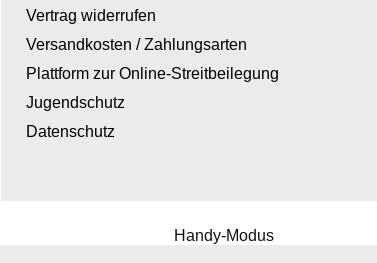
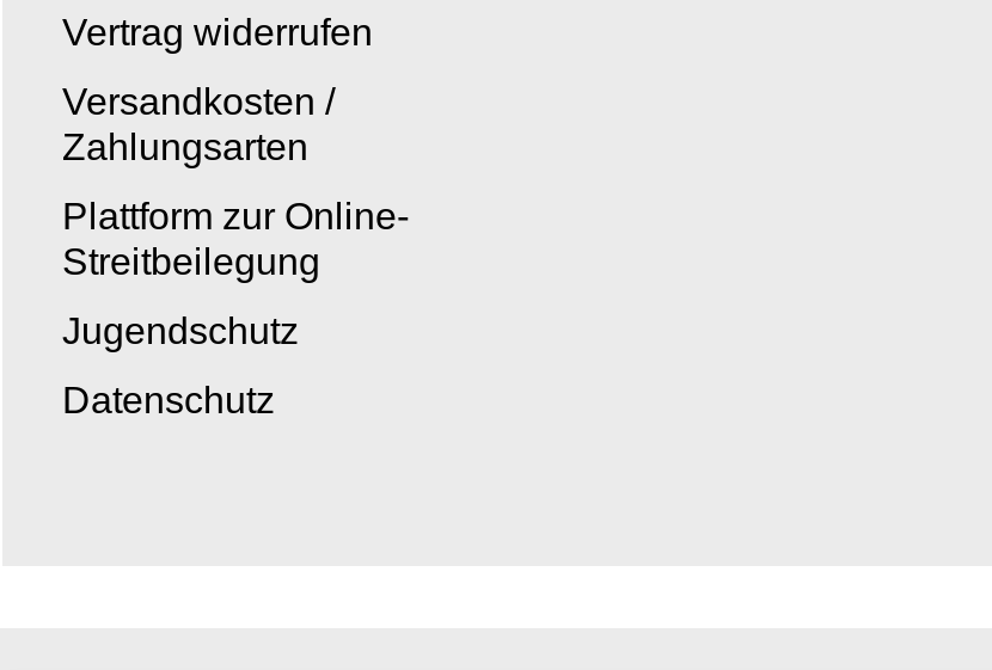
moved [26,94,125,140] -> [62,310,299,419]: Jugendschutz | Datenschutz
[174,227,274,244] Handy-Modus -> none

